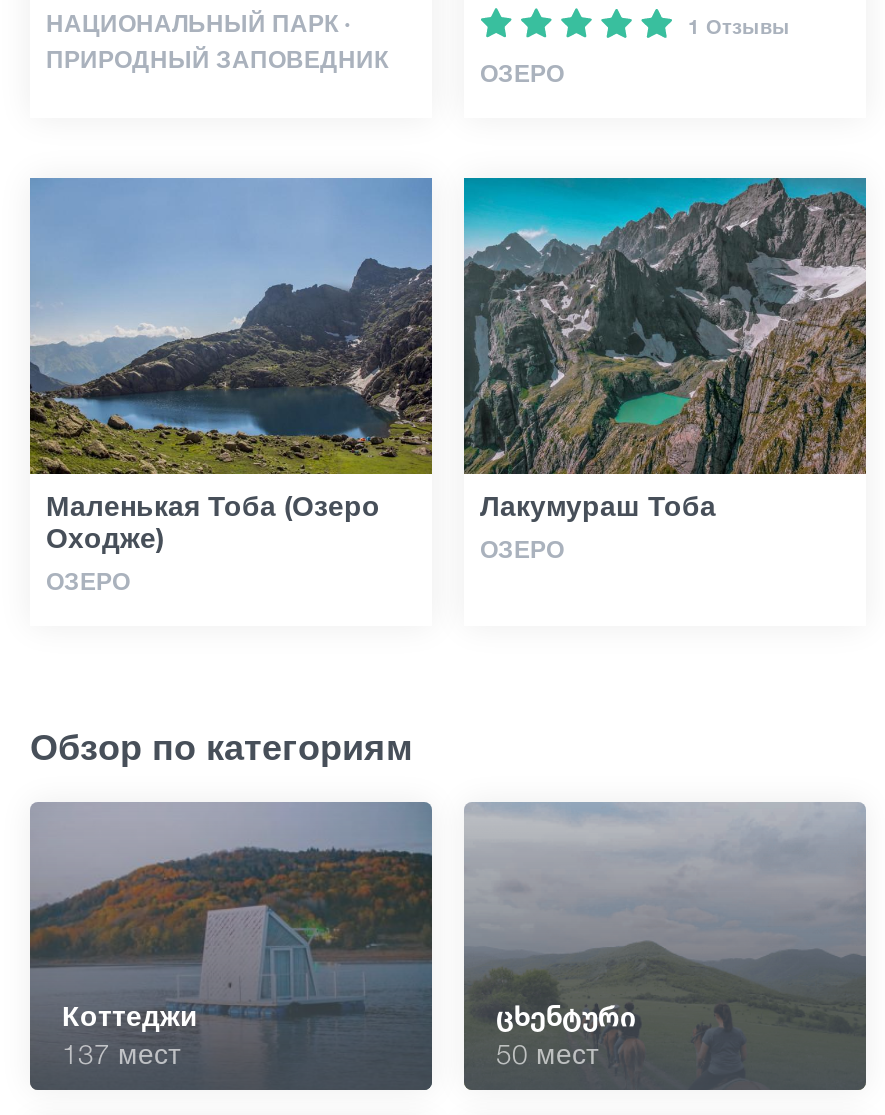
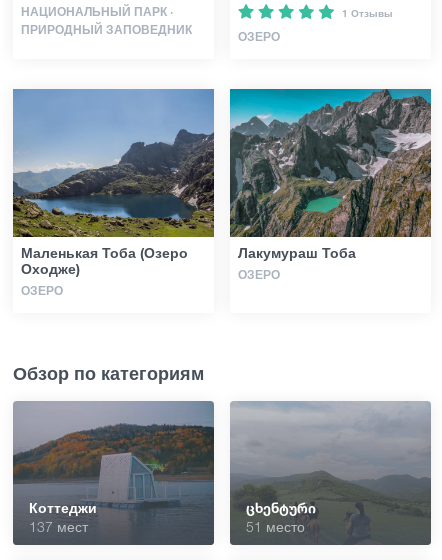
[496,1036,598,1070] 50 мест -> [246,518,305,535] 51 место

